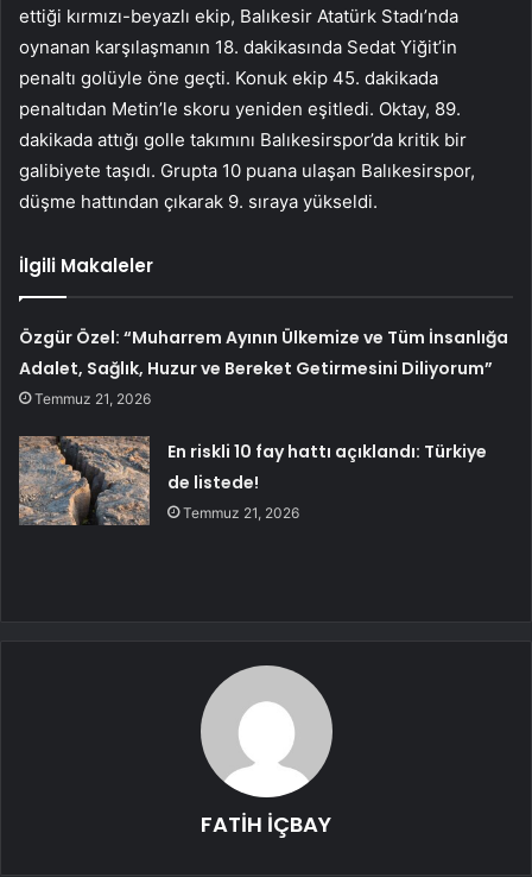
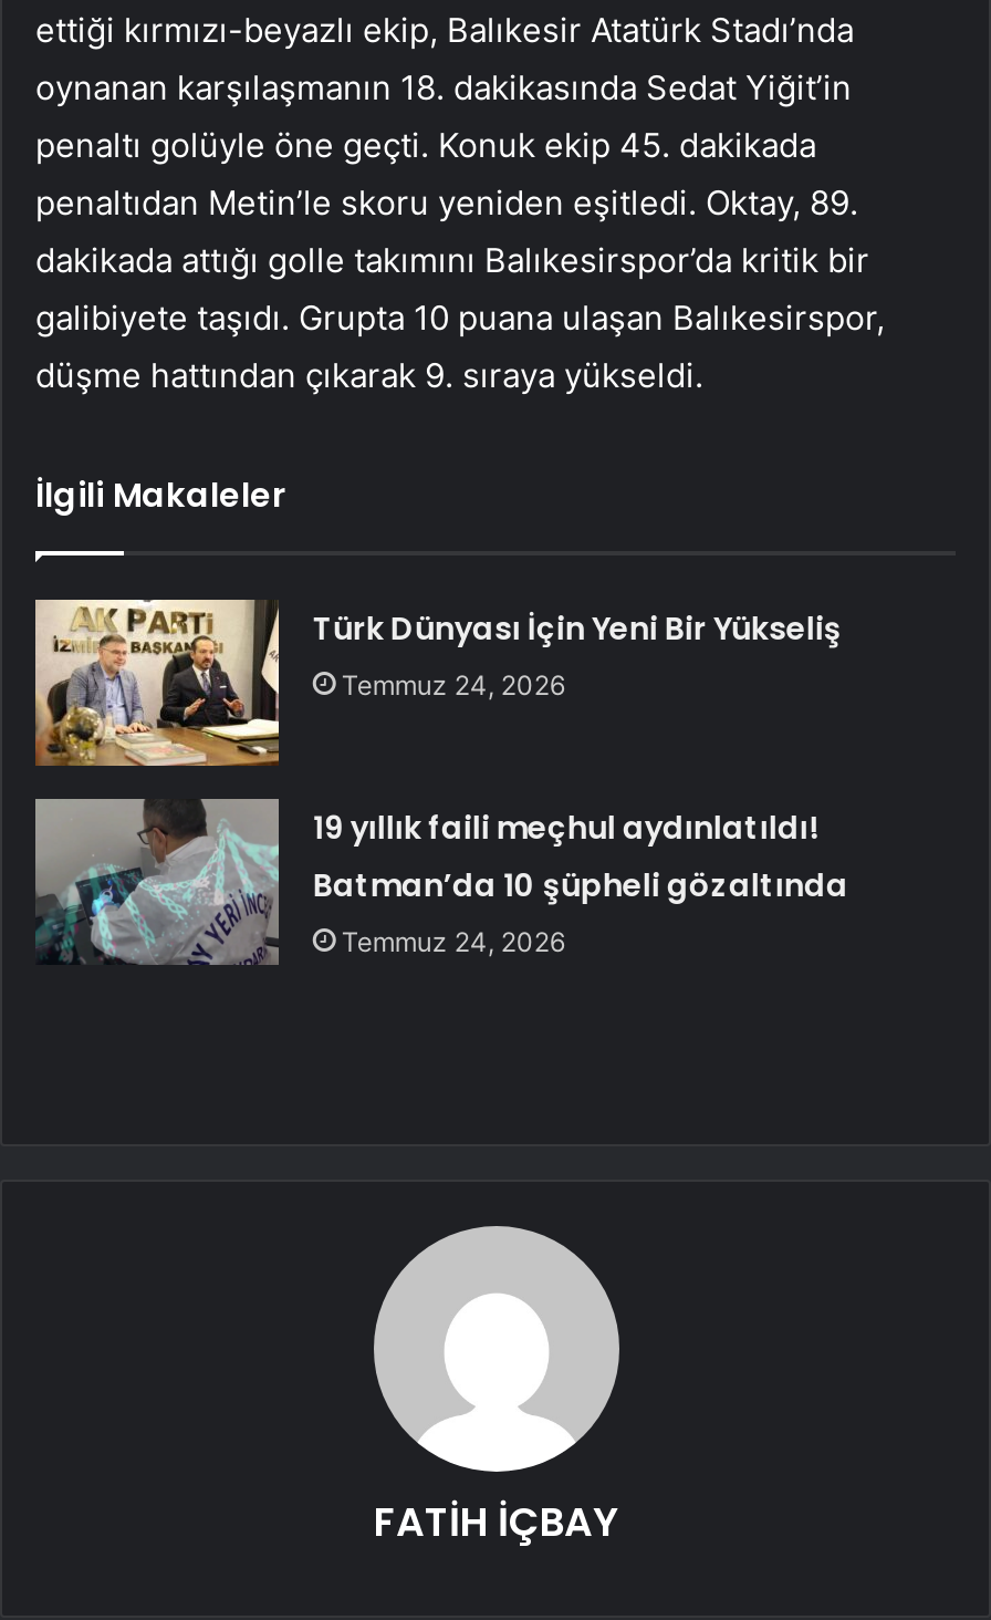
[19,325,509,407] Özgür Özel: “Muharrem Ayının Ülkemize ve Tüm İnsanlığa | Adalet, Sağlık, Huzur ve Bereket Getirmesini Diliyorum” | Temmuz 21, 2026 -> [313,606,841,701] Türk Dünyası İçin Yeni Bir Yükseliş | Temmuz 24, 2026
[18,435,487,526] [image] | En riskli 10 fay hattı açıklandı: Türkiye | de listede! | Temmuz 21, 2026 -> [35,797,848,965] [image] | 19 yıllık faili meçhul aydınlatıldı! | Batman’da 10 şüpheli gözaltında | Temmuz 24, 2026

